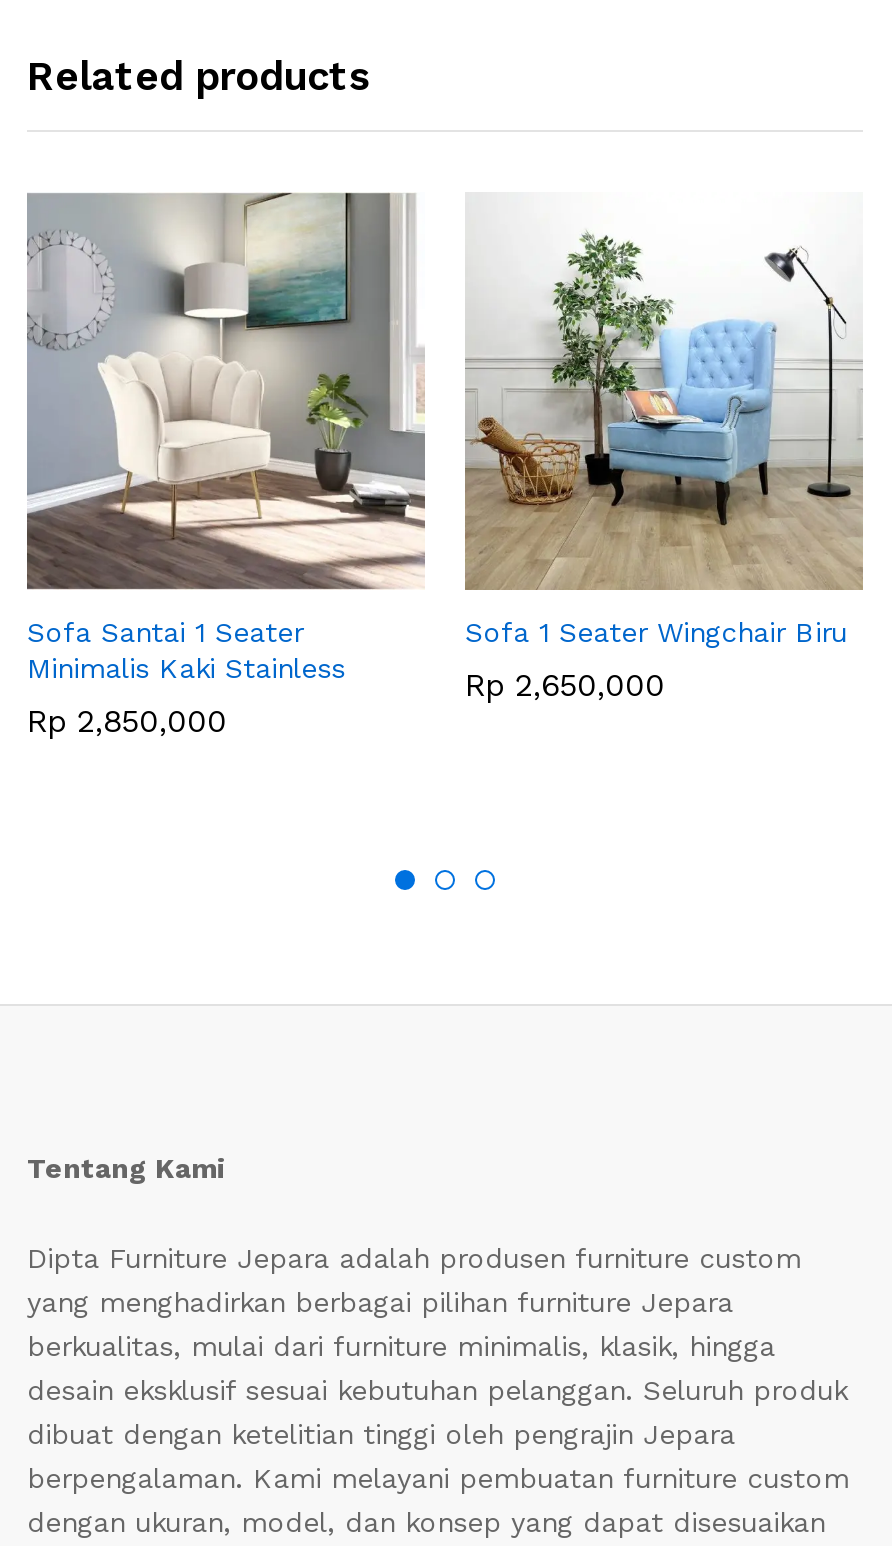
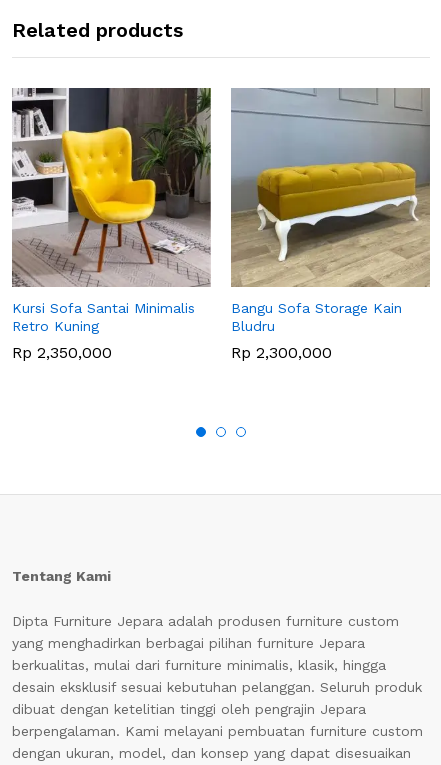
[27,190,425,683] [image] | Sofa Santai 1 Seater | Minimalis Kaki Stainless -> [12,87,212,334] [image] | Kursi Sofa Santai Minimalis | Retro Kuning
[465,192,863,647] [image] | Sofa 1 Seater Wingchair Biru -> [231,87,431,334] [image] | Bangu Sofa Storage Kain | Bludru
[465,665,665,703] Rp 2,650,000 -> [231,343,332,362] Rp 2,300,000
[27,701,227,739] Rp 2,850,000 -> [12,343,112,362] Rp 2,350,000

